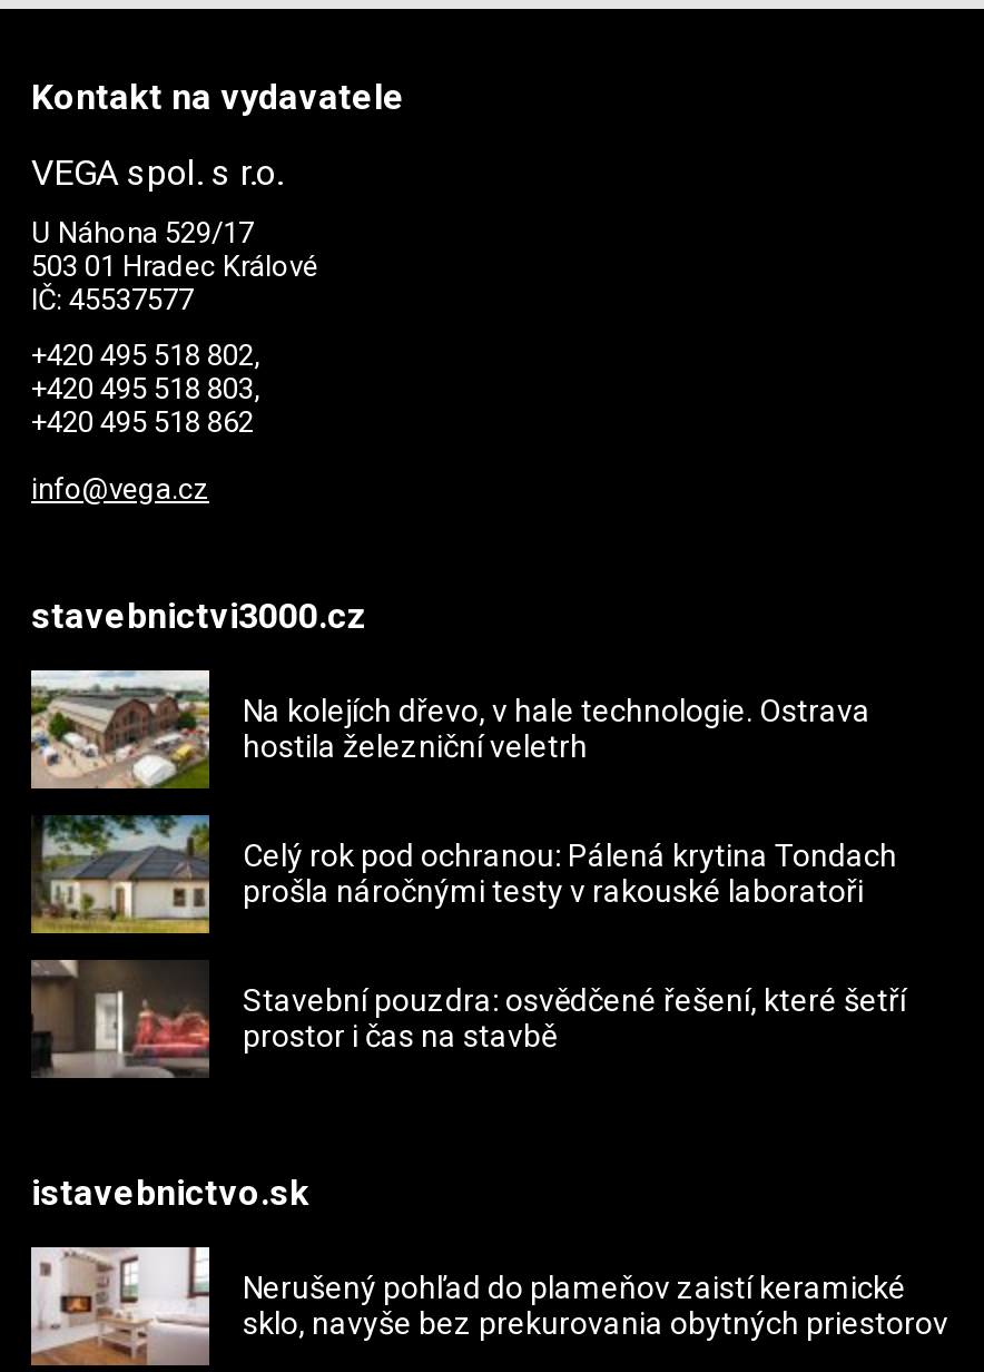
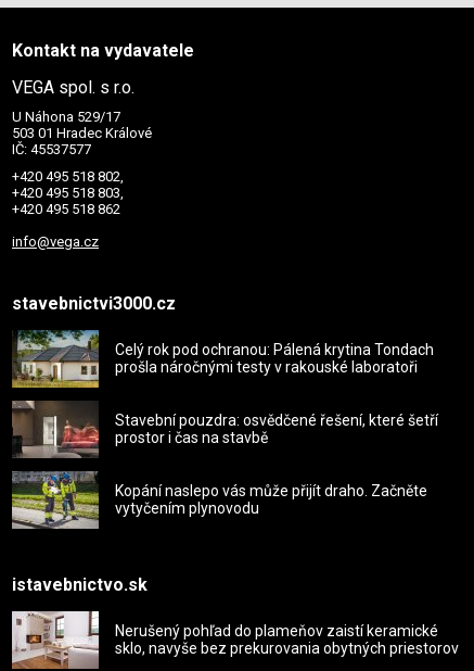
[29,668,870,788] [image] | Na kolejích dřevo, v hale technologie. Ostrava | hostila železniční veletrh -> none
moved [29,811,906,1053] -> [11,328,438,446]: [image] | Celý rok pod ochranou: Pálená krytina Tondach | prošla náročnými testy v rakouské laboratoři | Stavební pouzdra: osvědčené řešení, které šetří | prostor i čas na stavbě
none -> [11,471,427,529] [image] | Kopání naslepo vás může přijít draho. Začněte | vytyčením plynovodu

